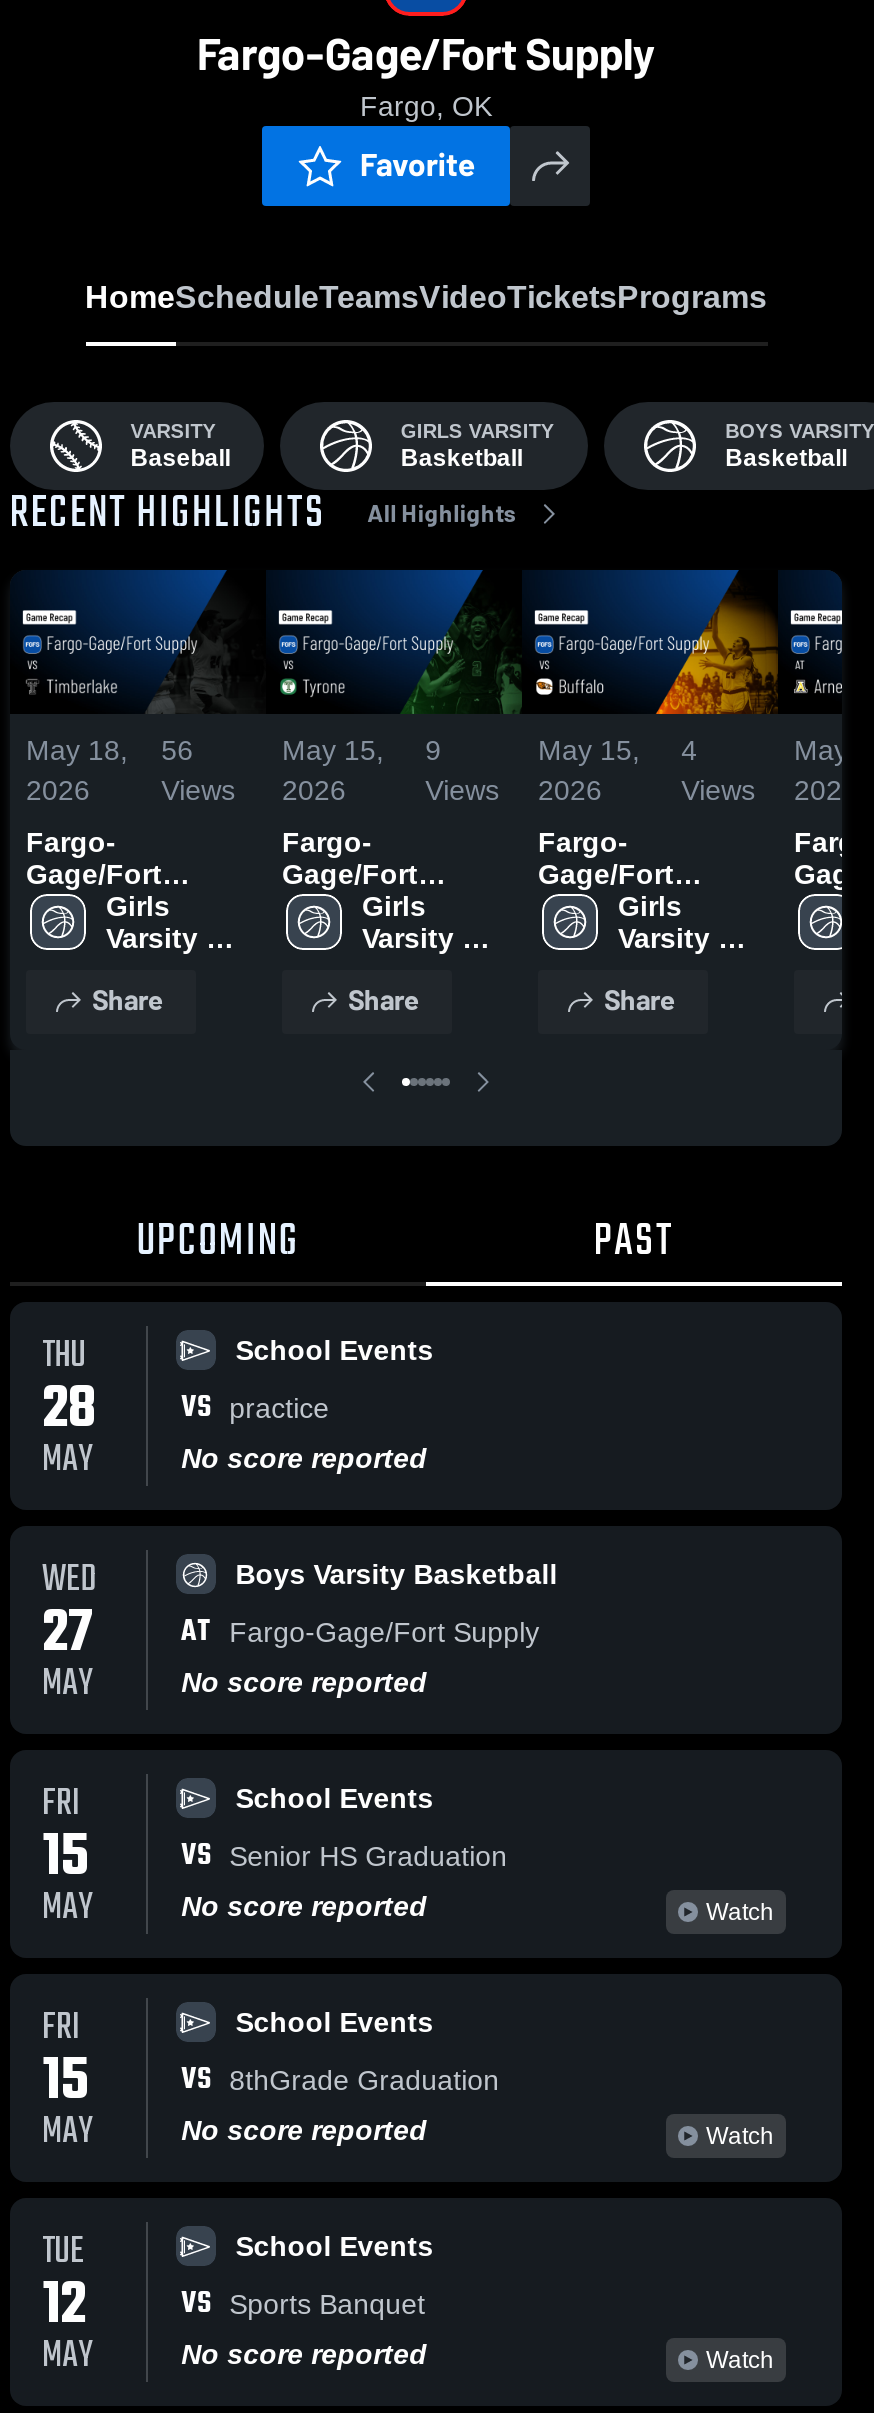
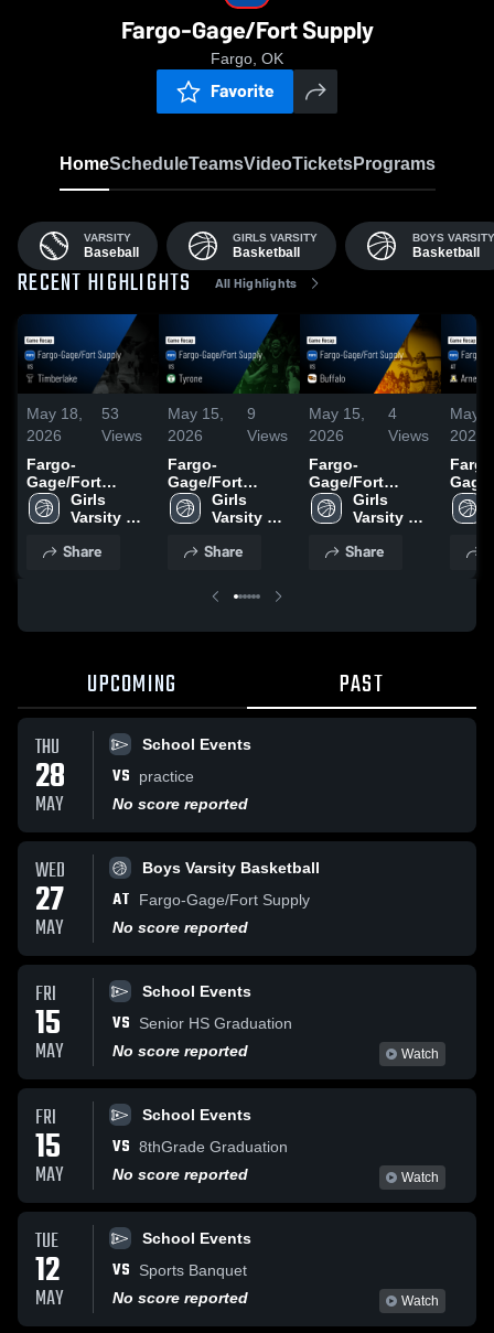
[26,734,193,766] May 18, 56 -> [26,405,119,422] May 18, 53

